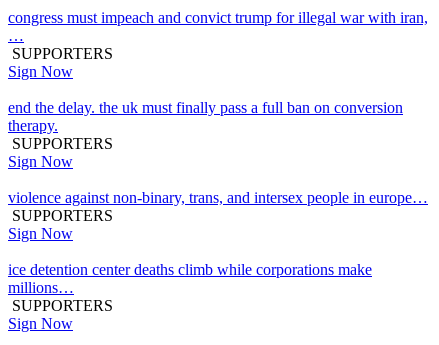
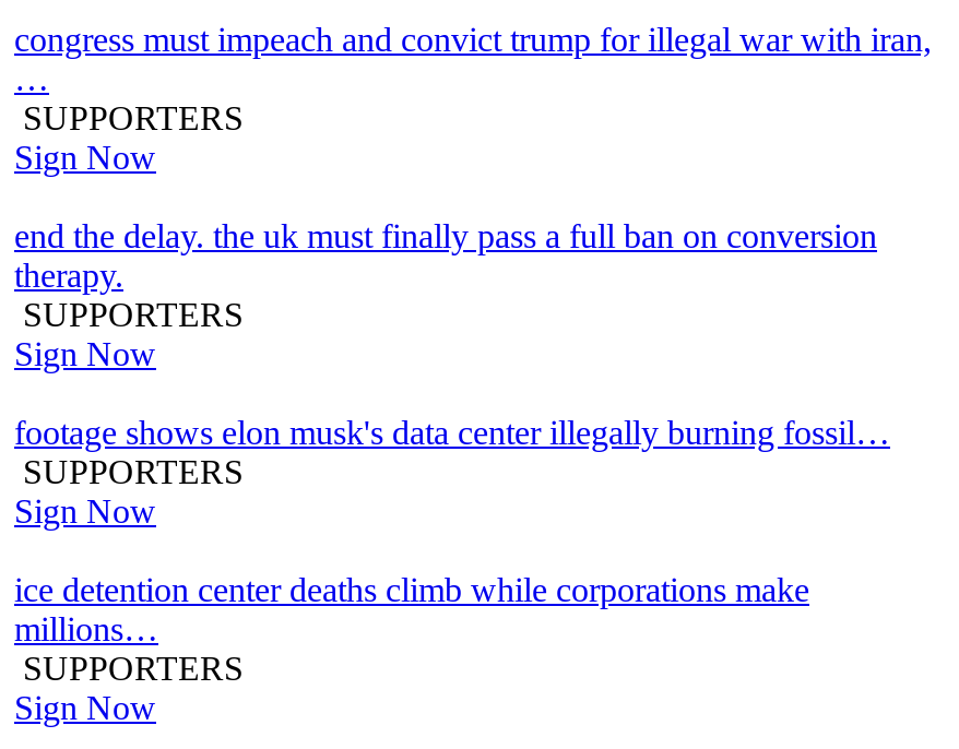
[8,189,428,206] violence against non-binary, trans, and intersex people in europe… -> [14,414,890,451] footage shows elon musk's data center illegally burning fossil…

